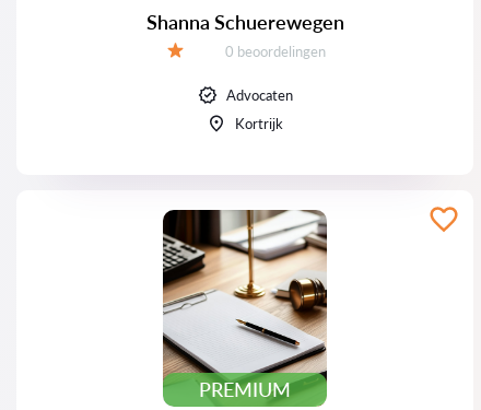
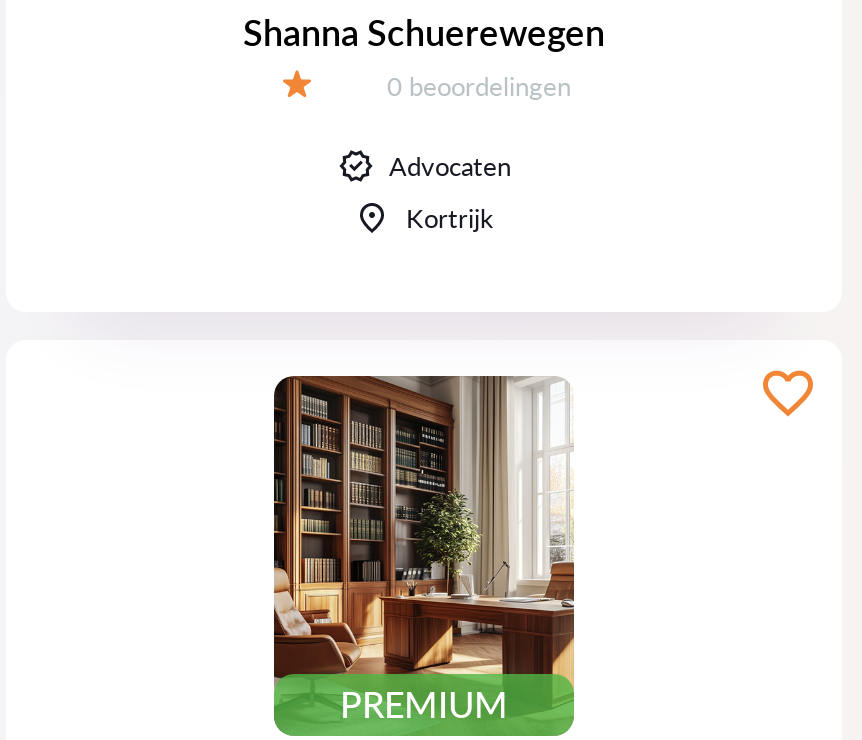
[162,209,328,396] [image] -> [272,374,576,720] [image]

